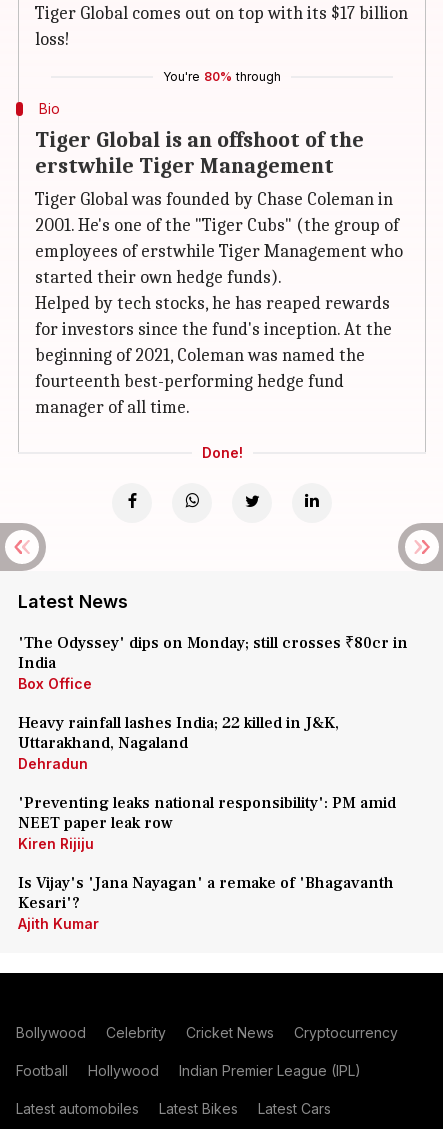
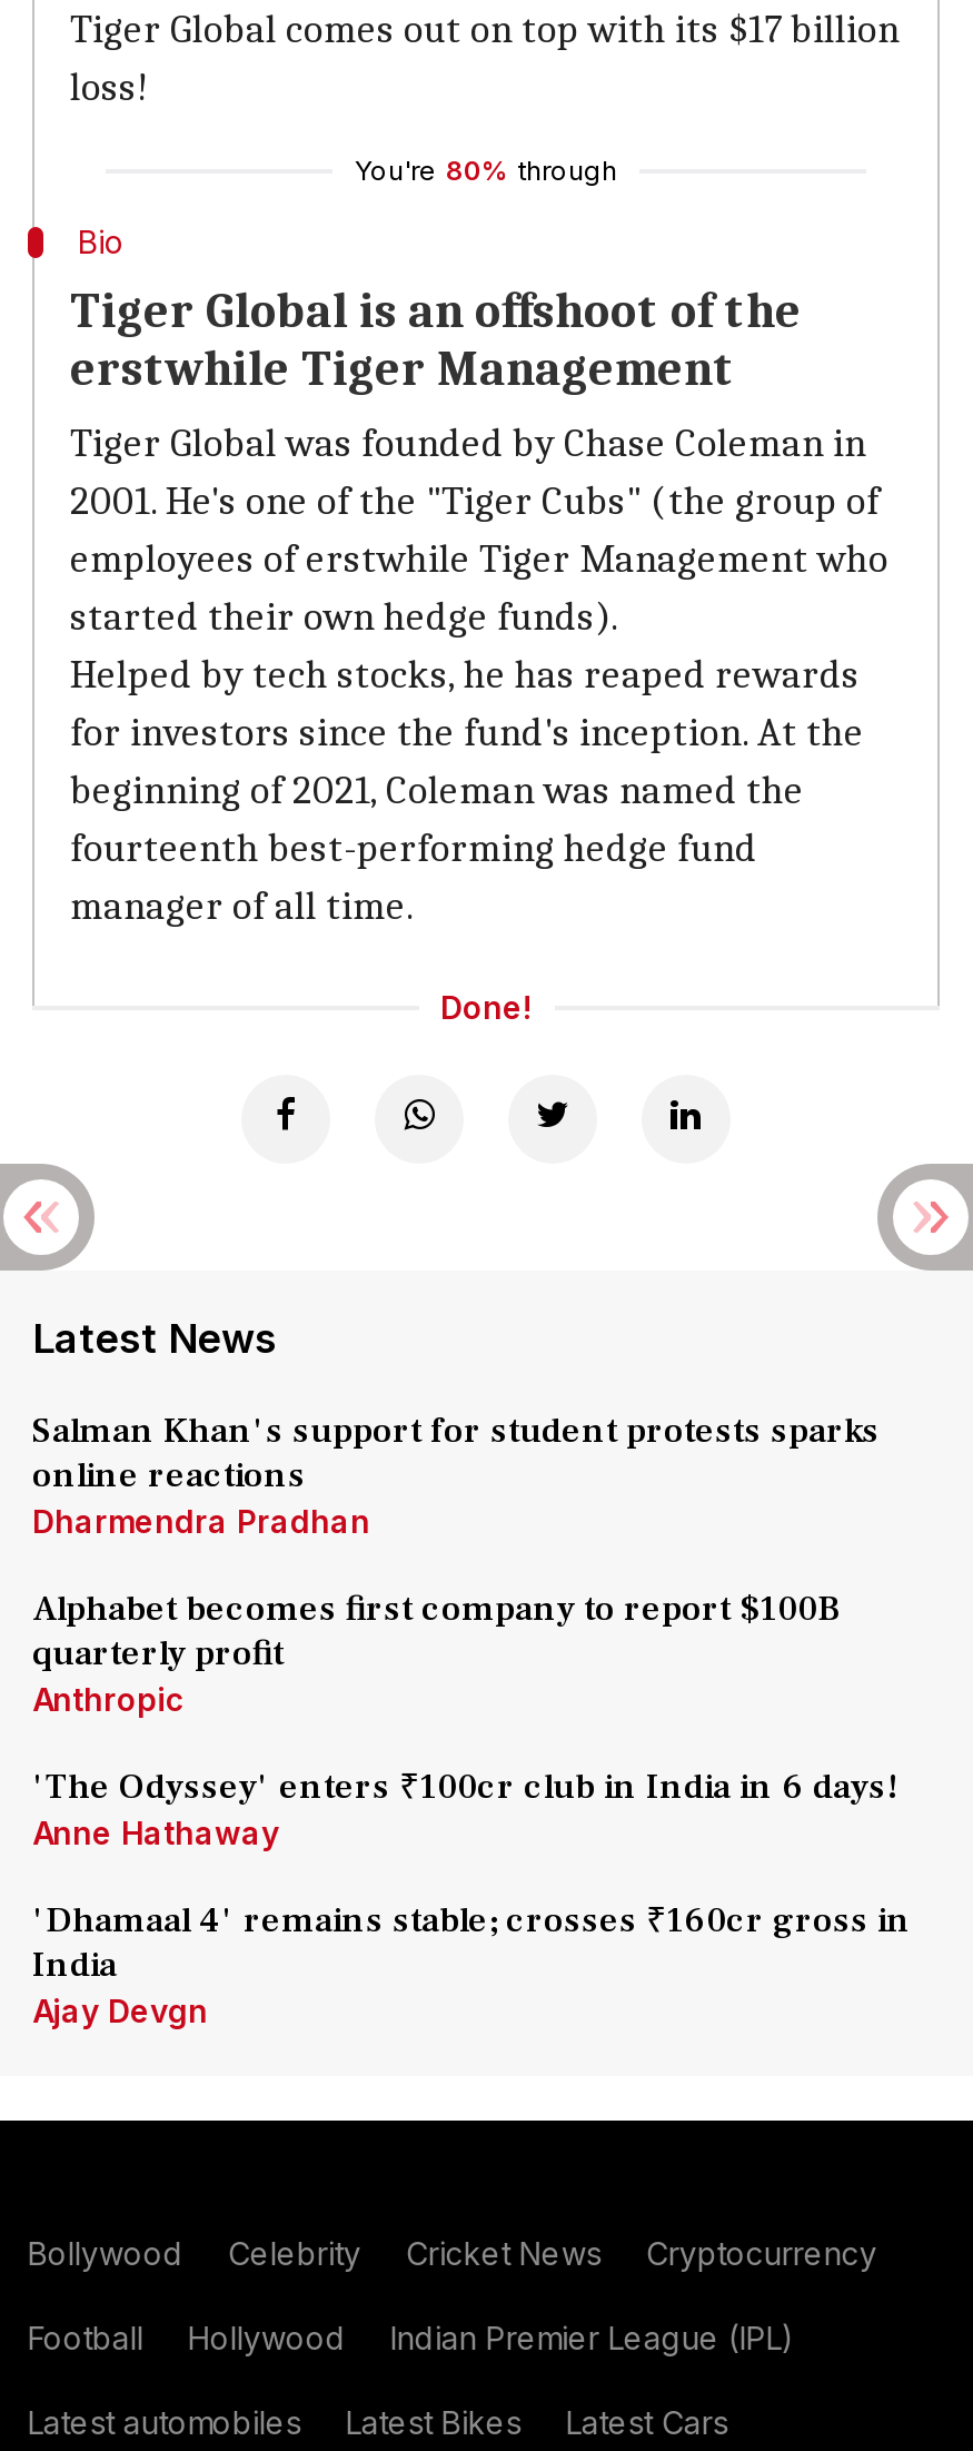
[18,633,408,653] 'The Odyssey' dips on Monday; still crosses ₹80cr in -> [32,1409,911,1943] Salman Khan's support for student protests sparks | online reactions | Dharmendra Pradhan | Alphabet becomes first company to report $100B | quarterly profit | Anthropic | 'The Odyssey' enters ₹100cr club in India in 6 days! | Anne Hathaway | 'Dhamaal 4' remains stable; crosses ₹160cr gross in
moved [18,653,56,673] -> [32,1943,117,1987]: India
[18,675,396,932] Box Office | Heavy rainfall lashes India; 22 killed in J&K, | Uttarakhand, Nagaland | Dehradun | 'Preventing leaks national responsibility': PM amid | NEET paper leak row | Kiren Rijiju | Is Vijay's 'Jana Nayagan' a remake of 'Bhagavanth | Kesari'? | Ajith Kumar -> [32,1992,208,2029] Ajay Devgn

